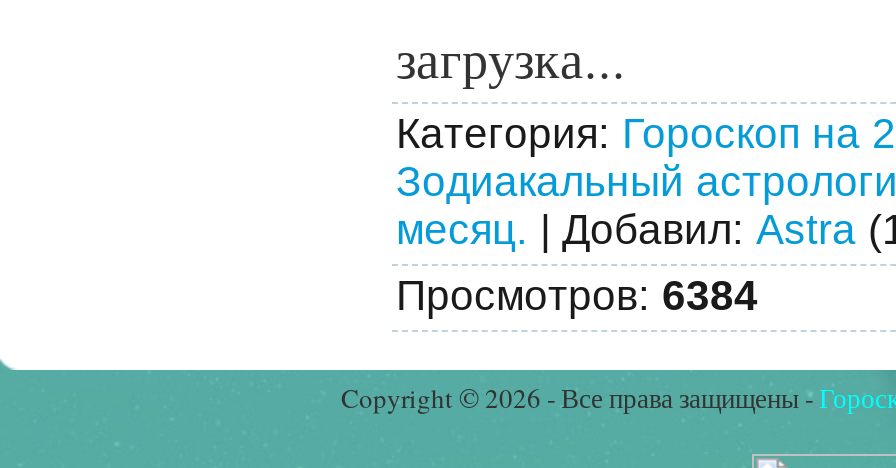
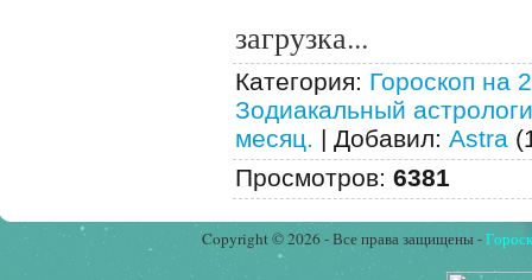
[396,273,758,319] Просмотров: 6384 -> [235,164,450,191] Просмотров: 6381

